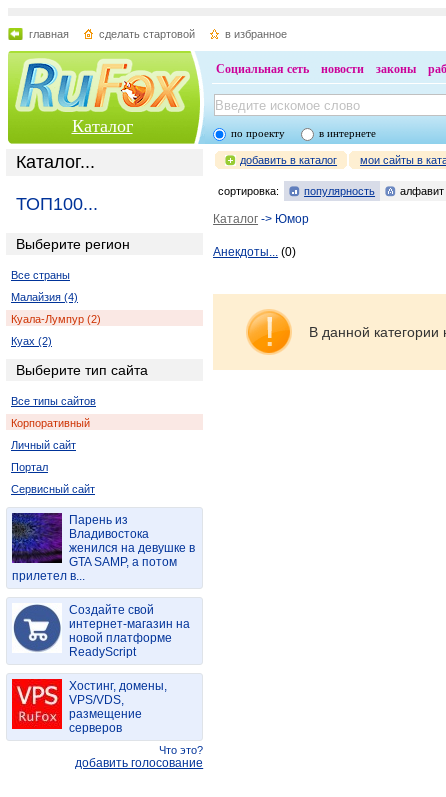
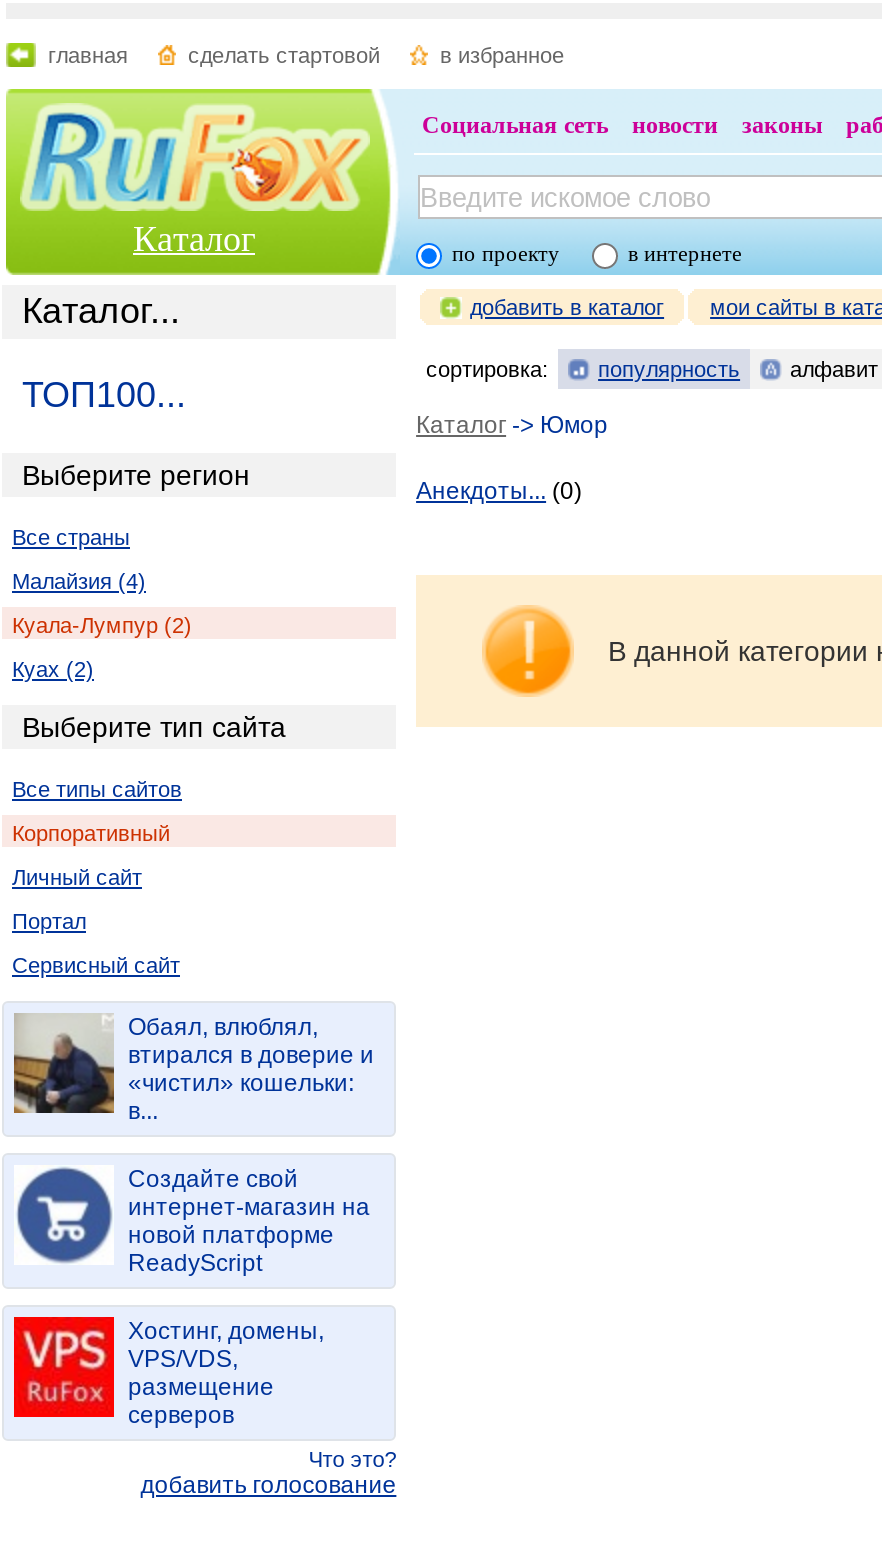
[11,512,195,583] [image] | Парень из | Владивостока | женился на девушке в | GTA SAMP, а потом | прилетел в... -> [12,1013,374,1125] [image] | Обаял, влюблял, | втирался в доверие и | «чистил» кошельки: | в...

